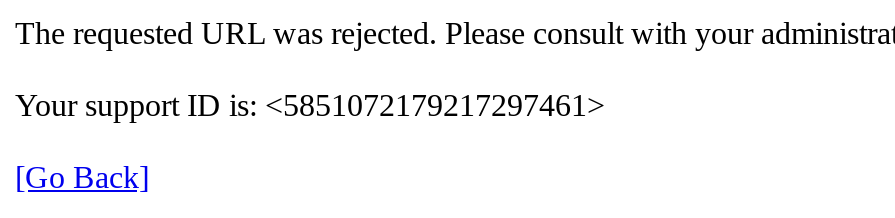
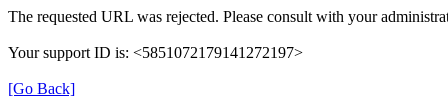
[15,88,605,122] Your support ID is: <5851072179217297461> -> [8,44,303,61] Your support ID is: <5851072179141272197>

